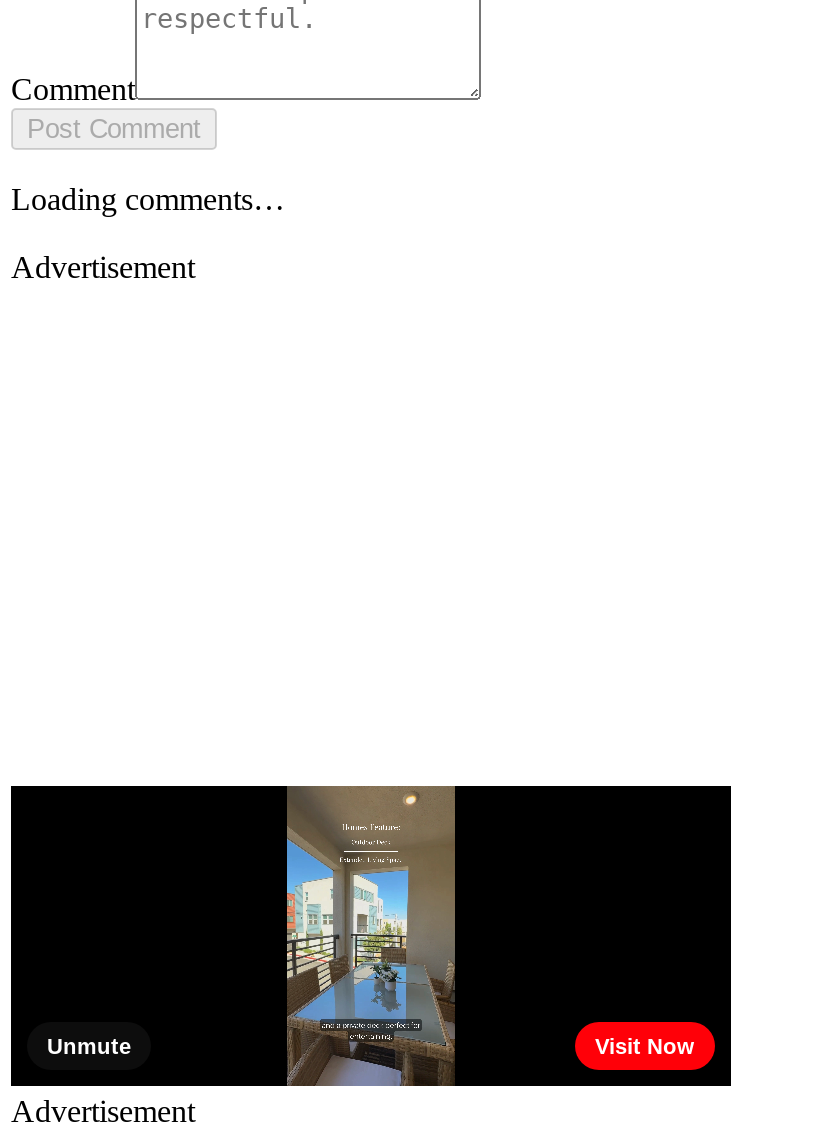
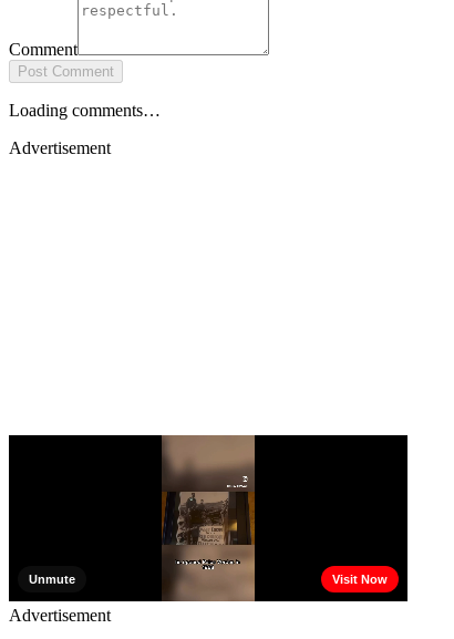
[285,790,455,1088] [image] -> [162,436,255,602] [image]

